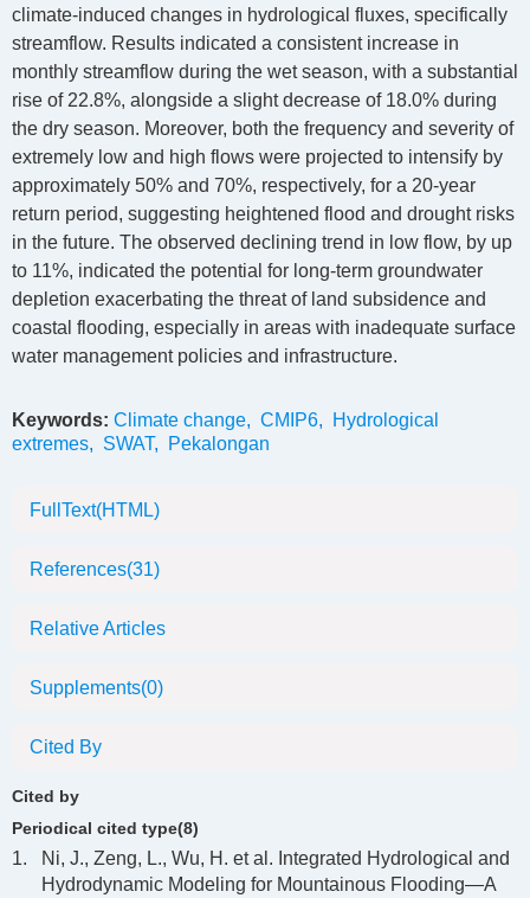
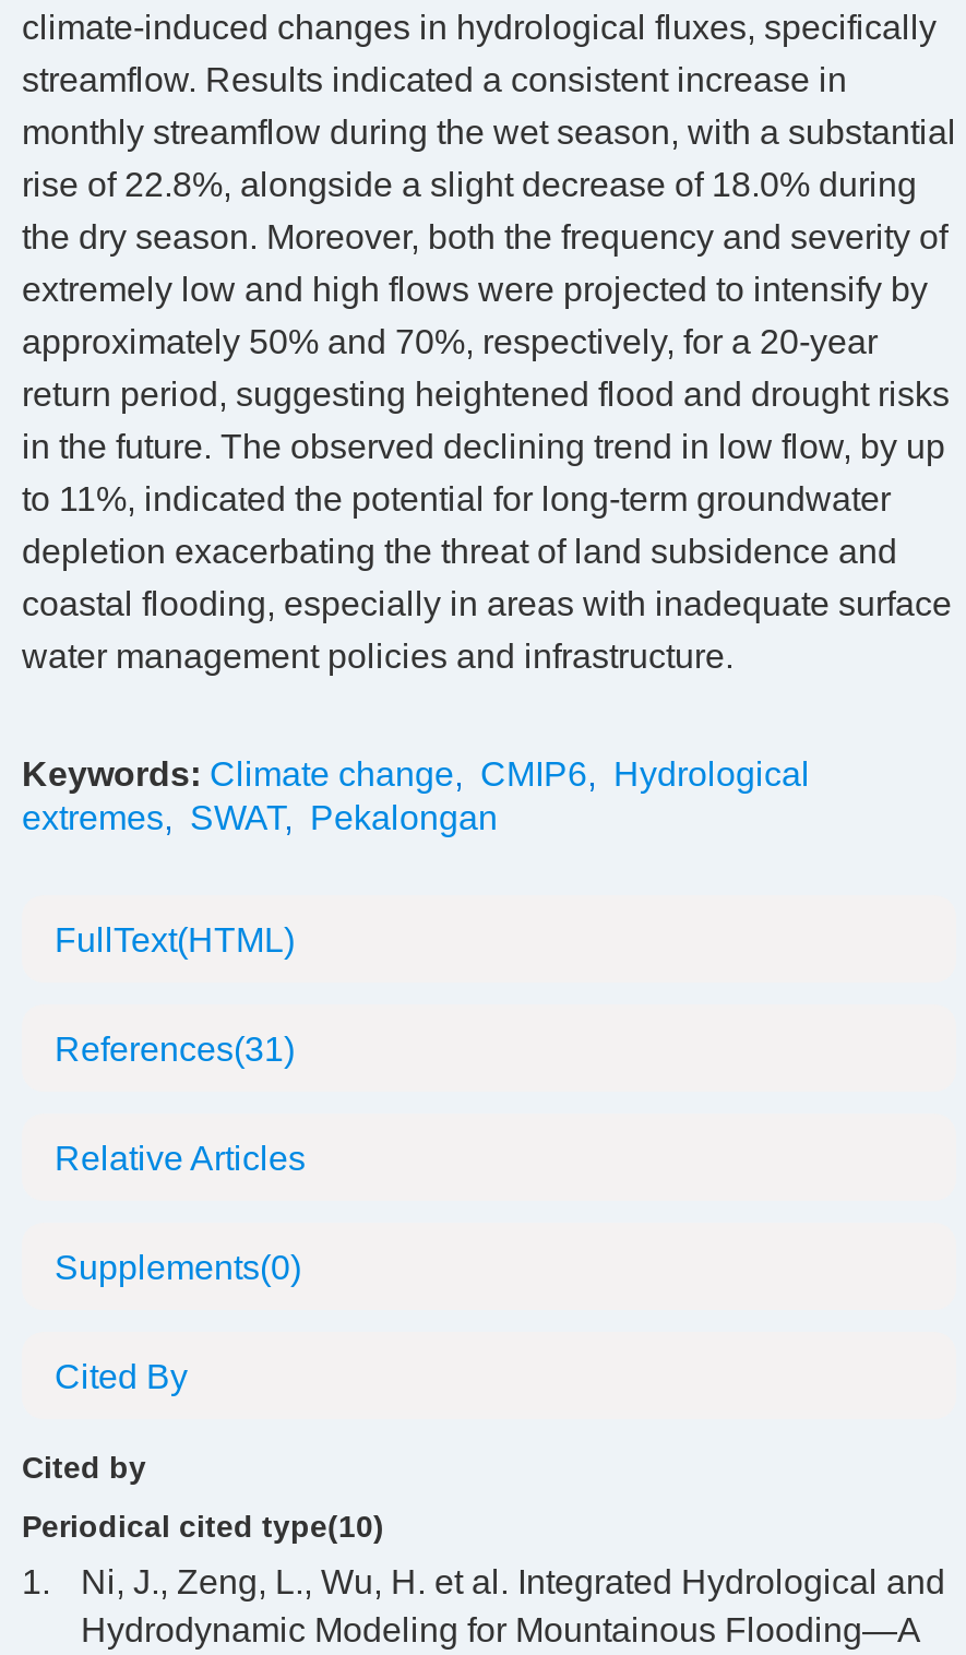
[12,819,199,838] Periodical cited type(8) -> [22,1509,384,1544] Periodical cited type(10)

